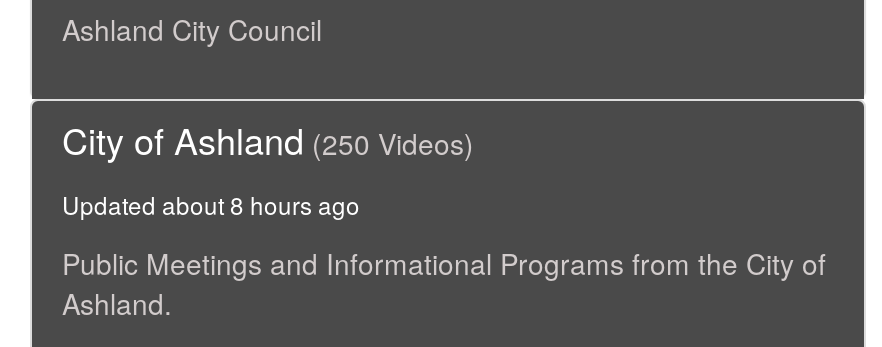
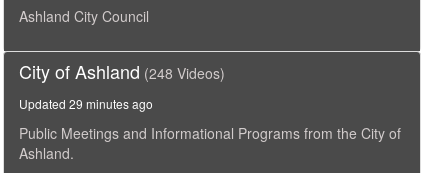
[62,114,474,222] City of Ashland (250 Videos) | Updated about 8 hours ago -> [19,58,225,112] City of Ashland (248 Videos) | Updated 29 minutes ago

